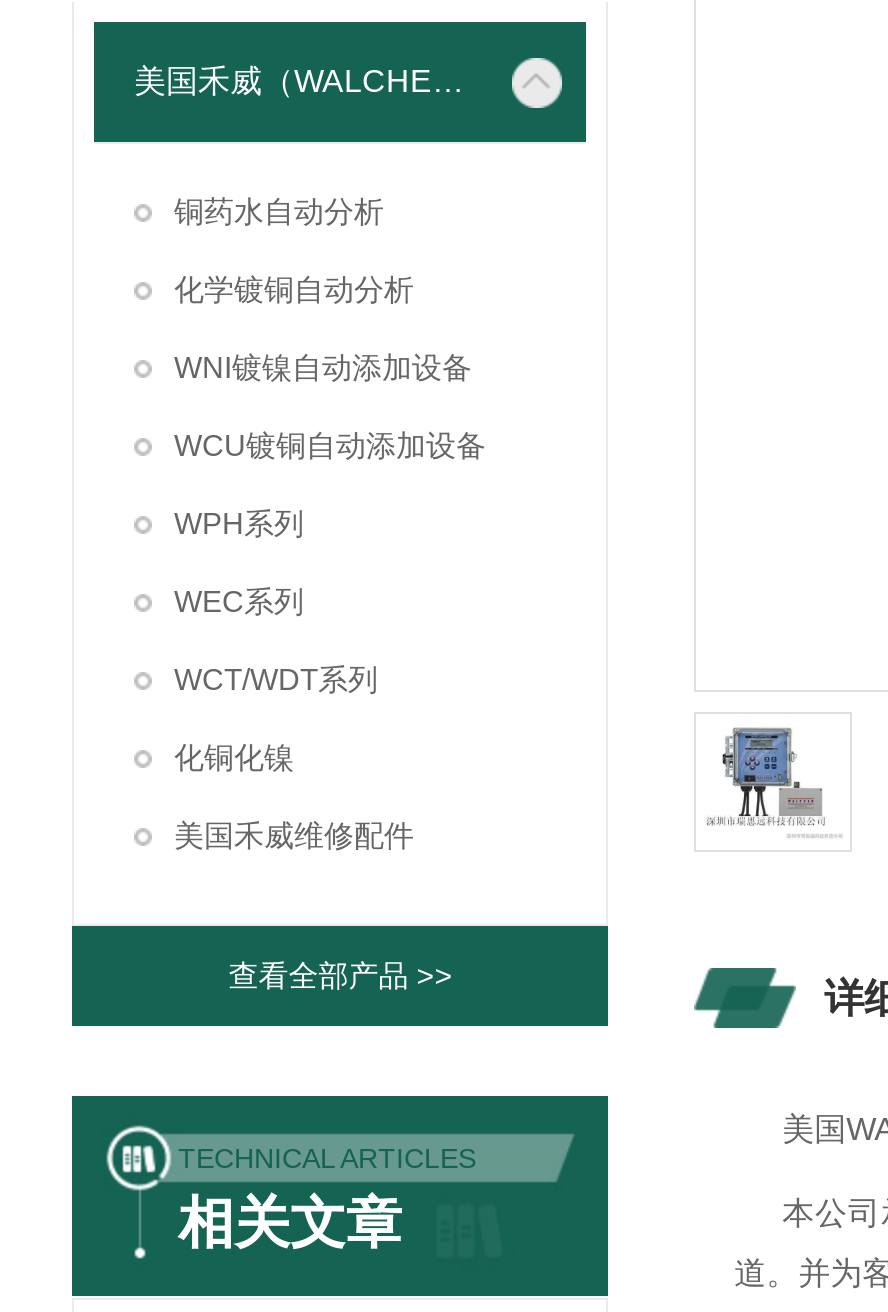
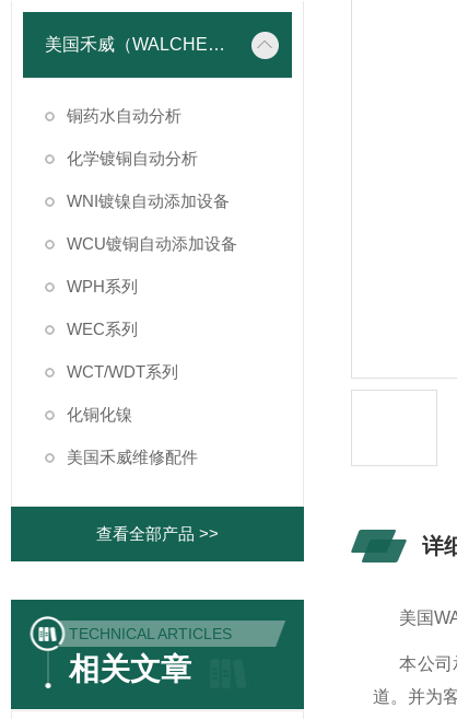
[706,726,824,826] [image] -> none

